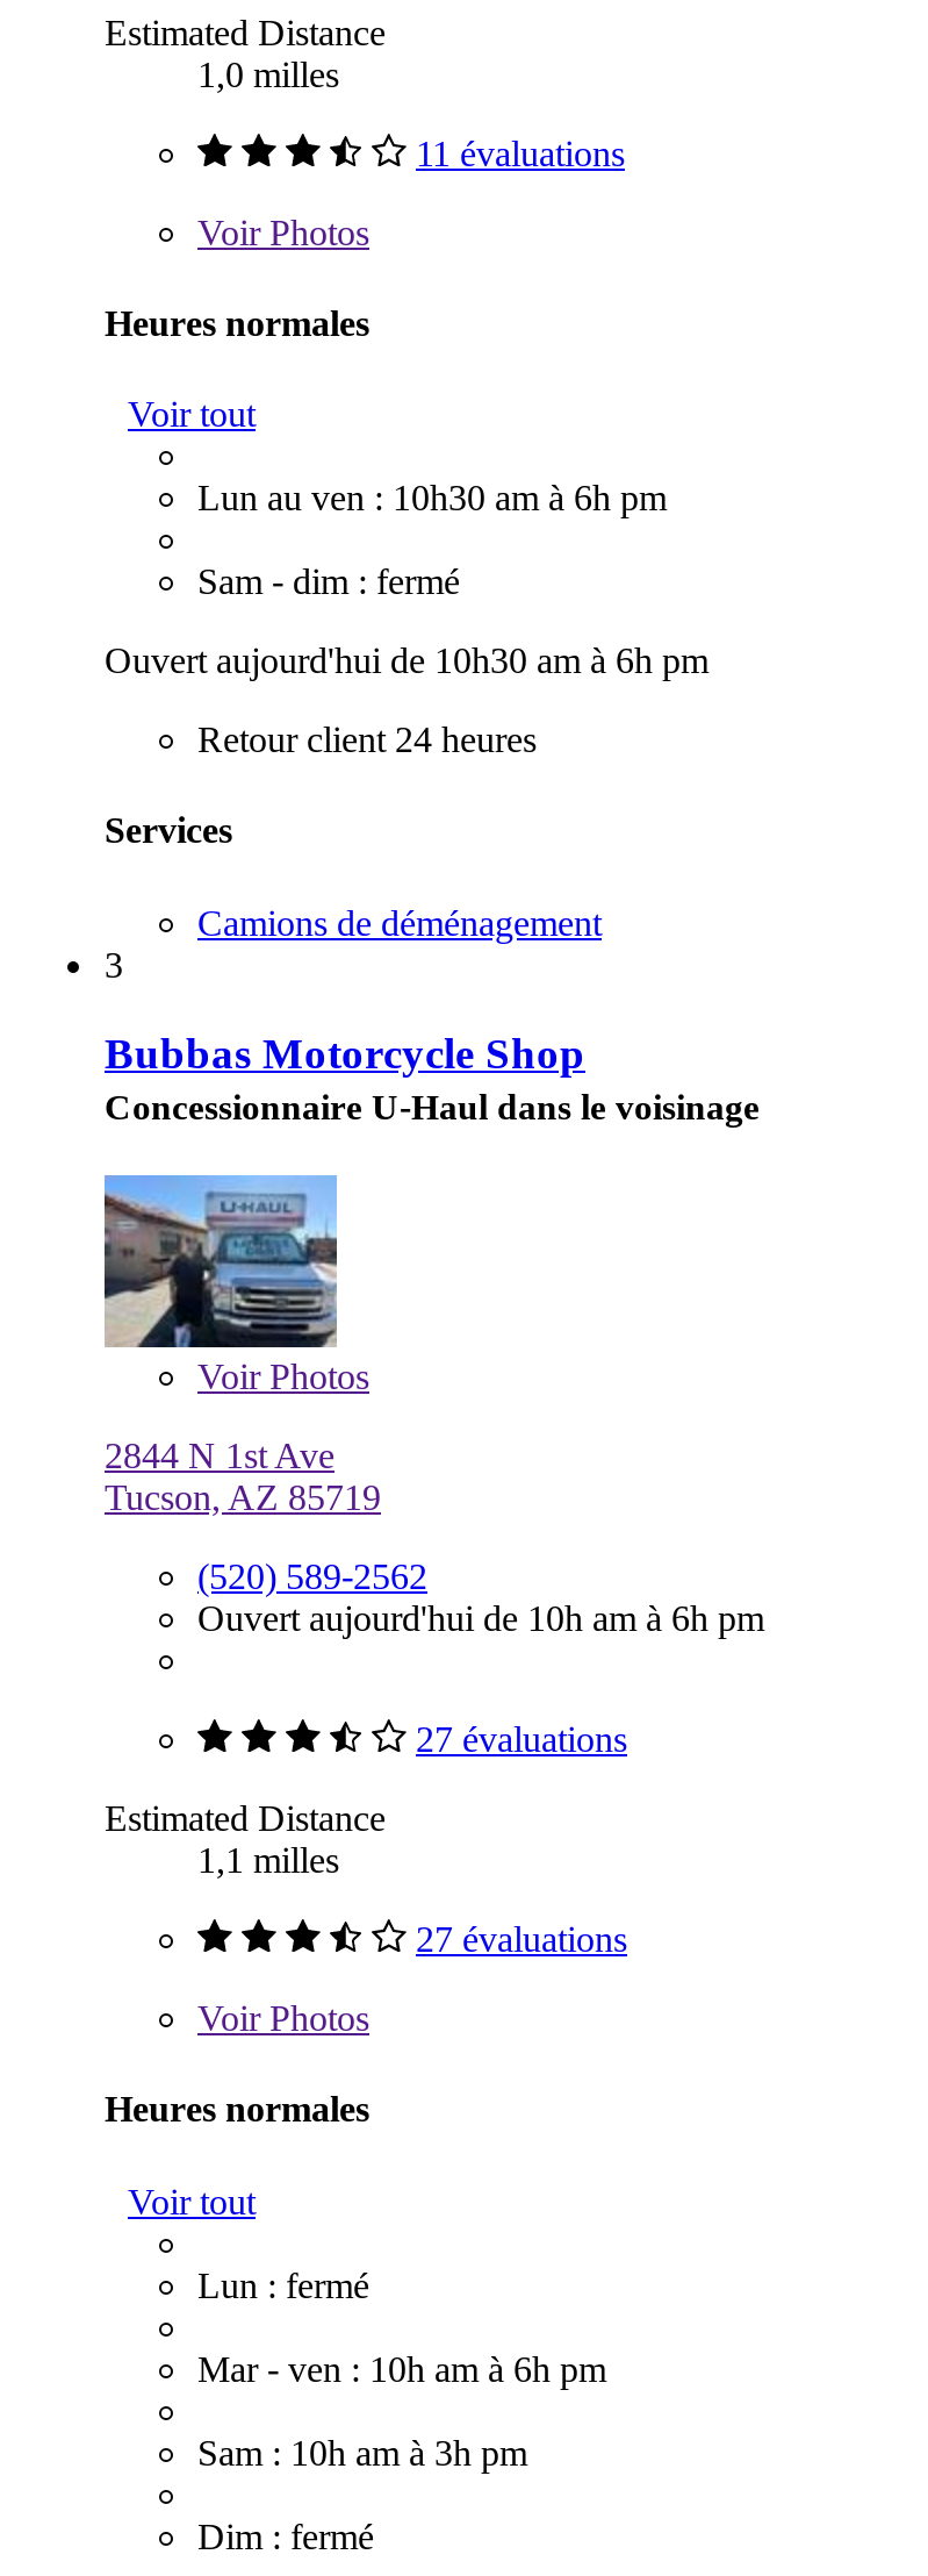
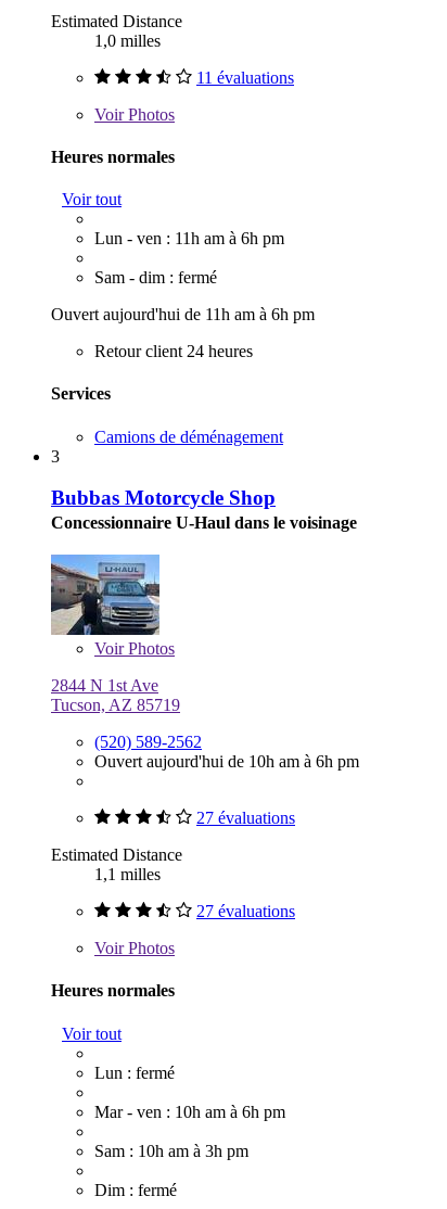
[197,478,667,518] Lun au ven : 10h30 am à 6h pm -> [94,229,284,248] Lun - ven : 11h am à 6h pm
[105,641,708,680] Ouvert aujourd'hui de 10h30 am à 6h pm -> [51,305,315,324] Ouvert aujourd'hui de 11h am à 6h pm

